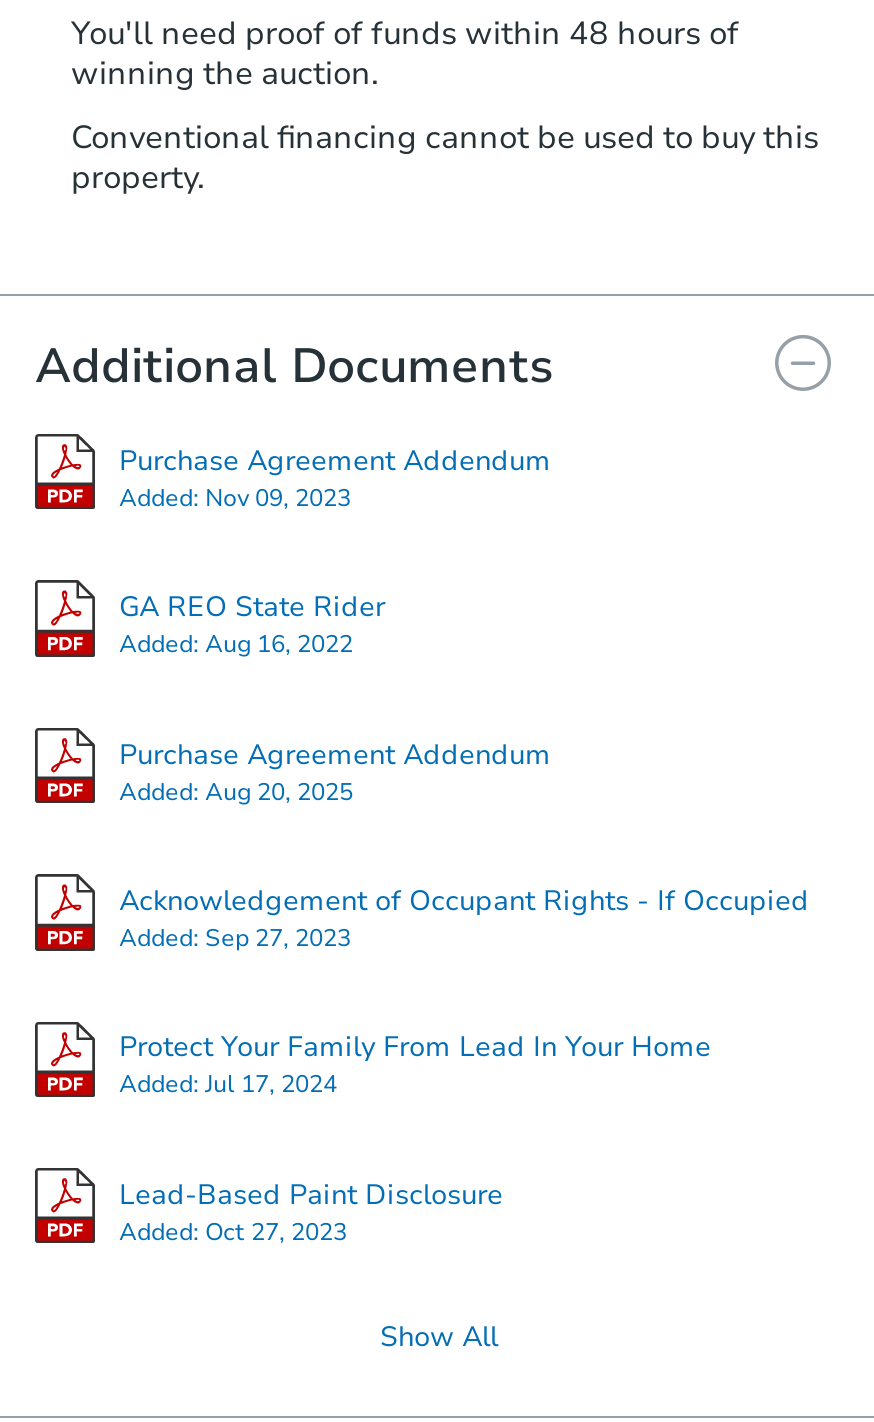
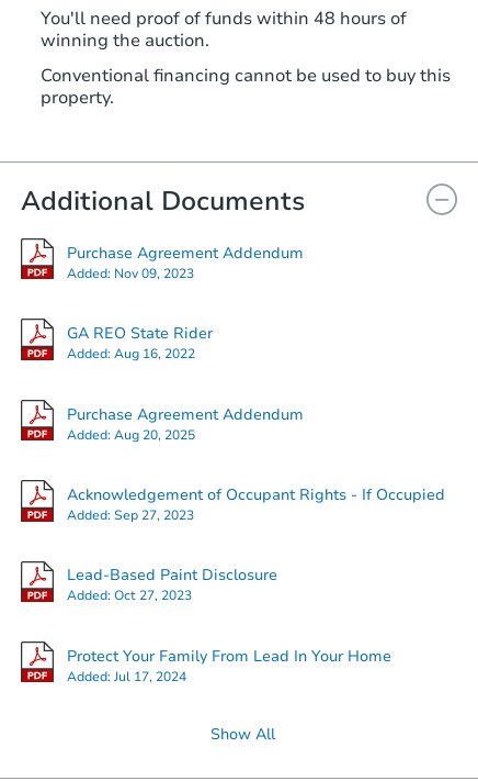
moved [119,1029,711,1101] -> [67,646,391,685]: Protect Your Family From Lead In Your Home | Added: Jul 17, 2024
moved [119,1175,503,1247] -> [67,565,277,604]: Lead-Based Paint Disclosure | Added: Oct 27, 2023

